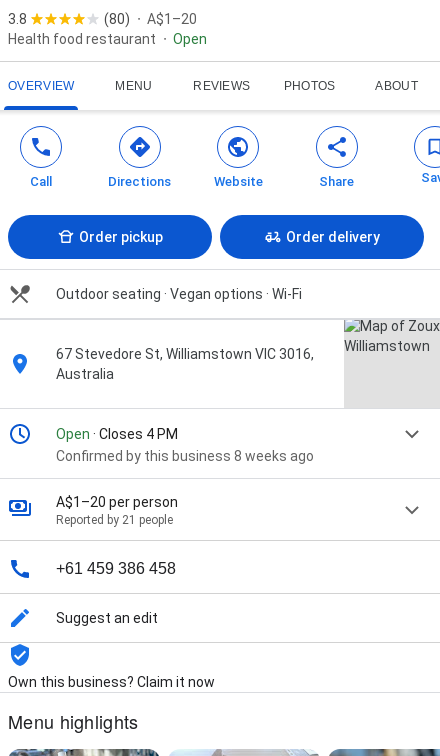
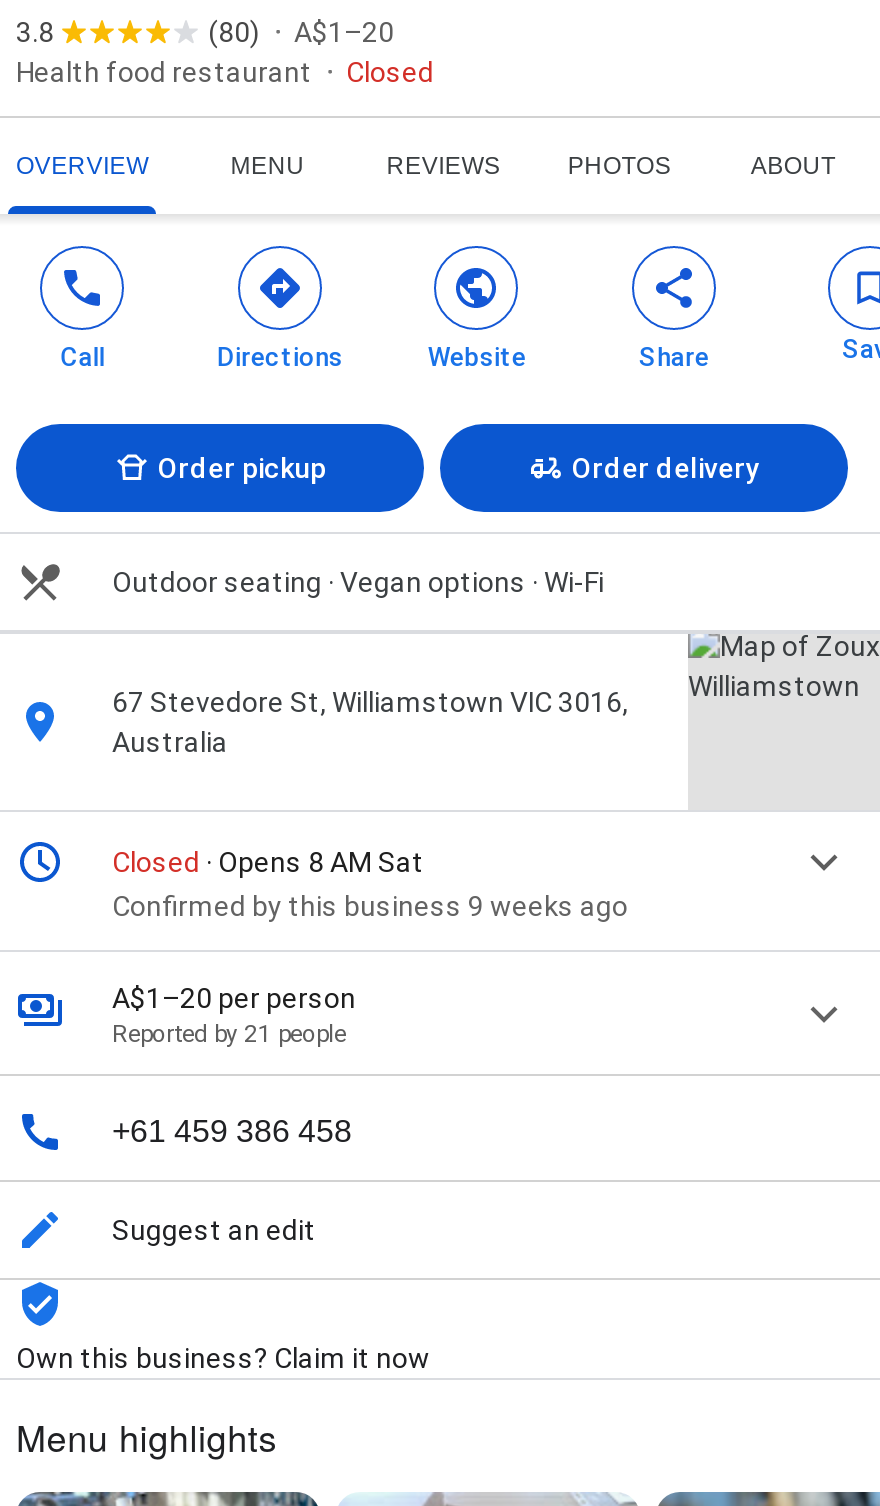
[173,31,207,47] Open -> [346,56,434,88] Closed
[56,426,314,464] Open · Closes 4 PM | Confirmed by this business 8 weeks ago -> [112,846,628,922] Closed · Opens 8 AM Sat | Confirmed by this business 9 weeks ago

